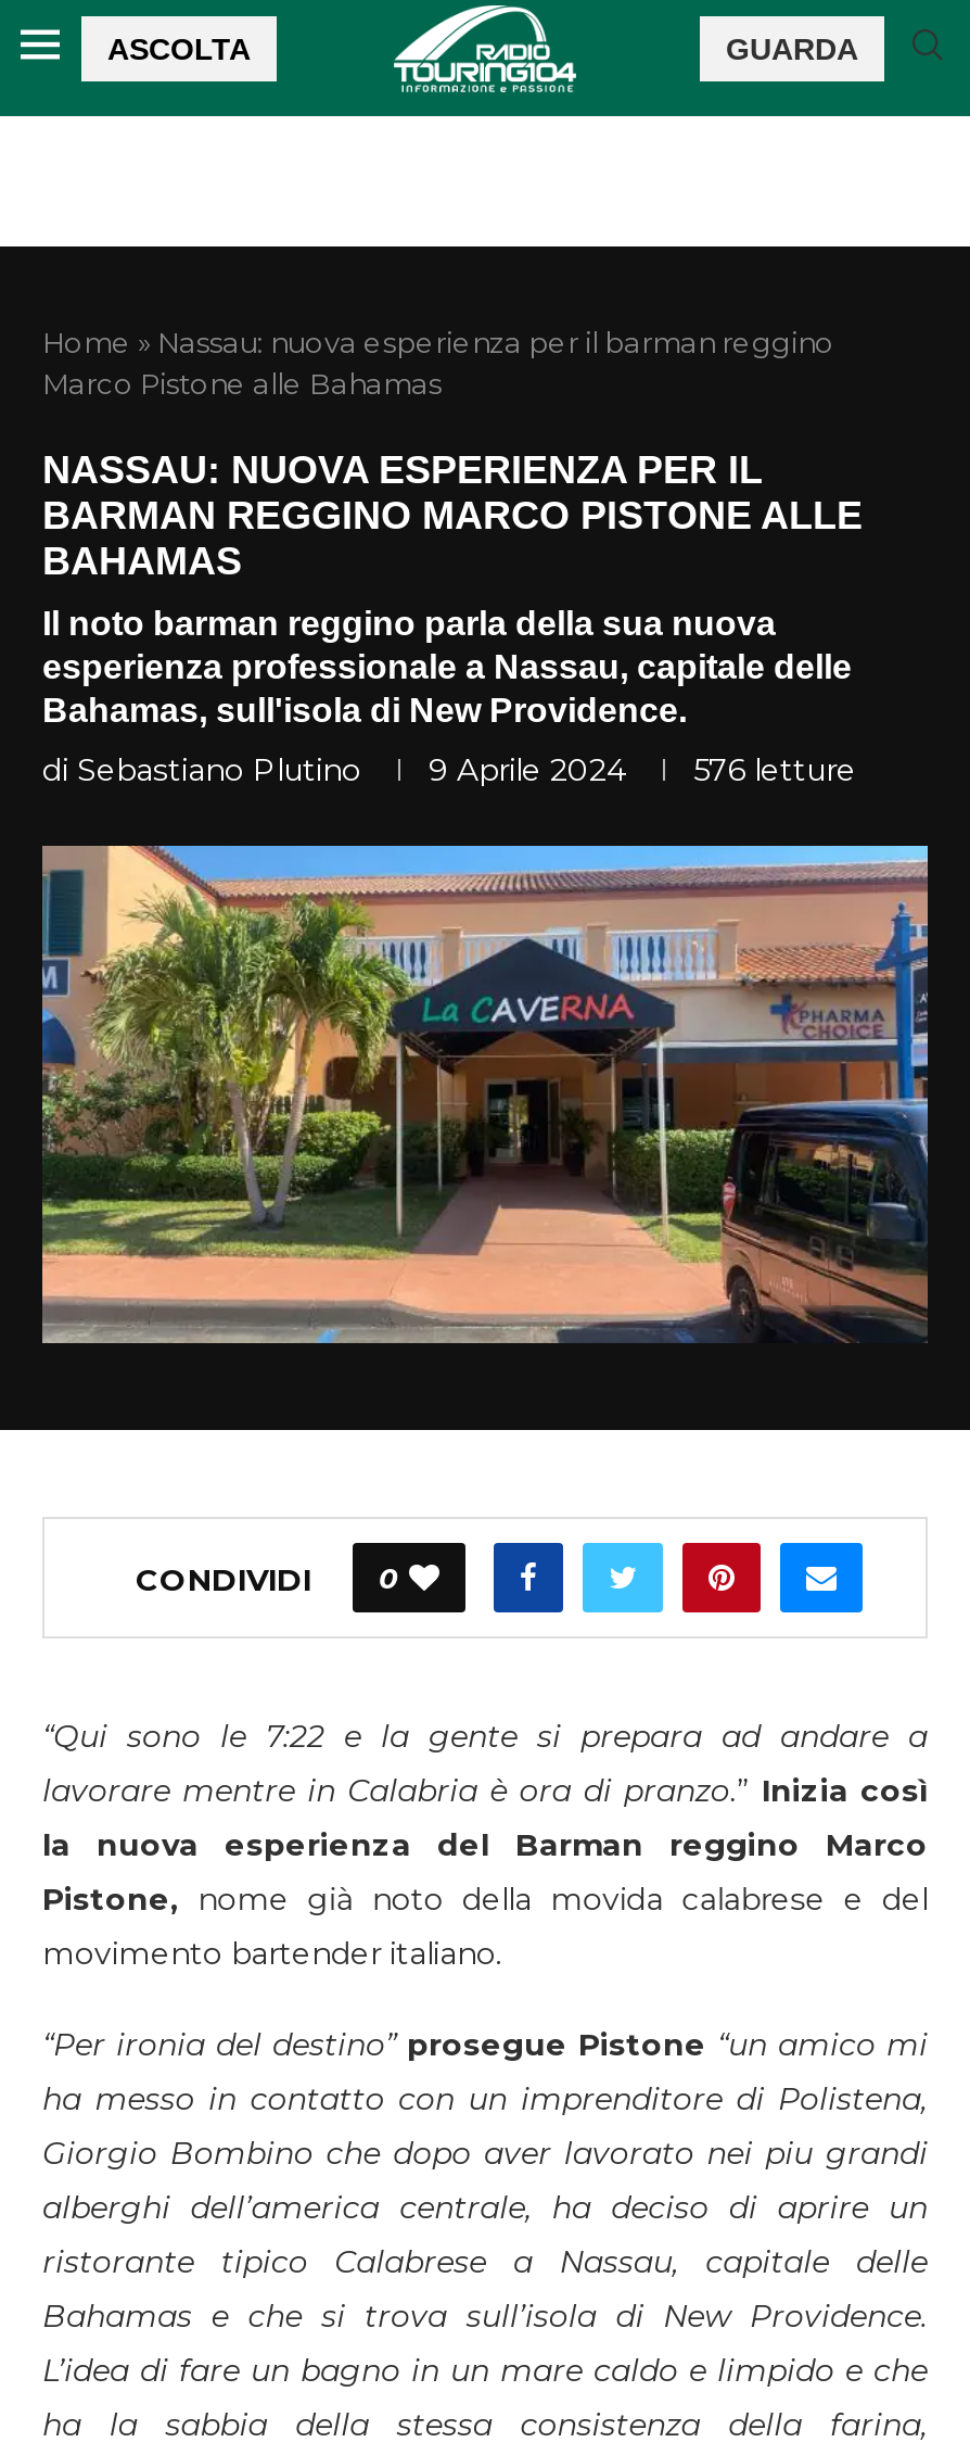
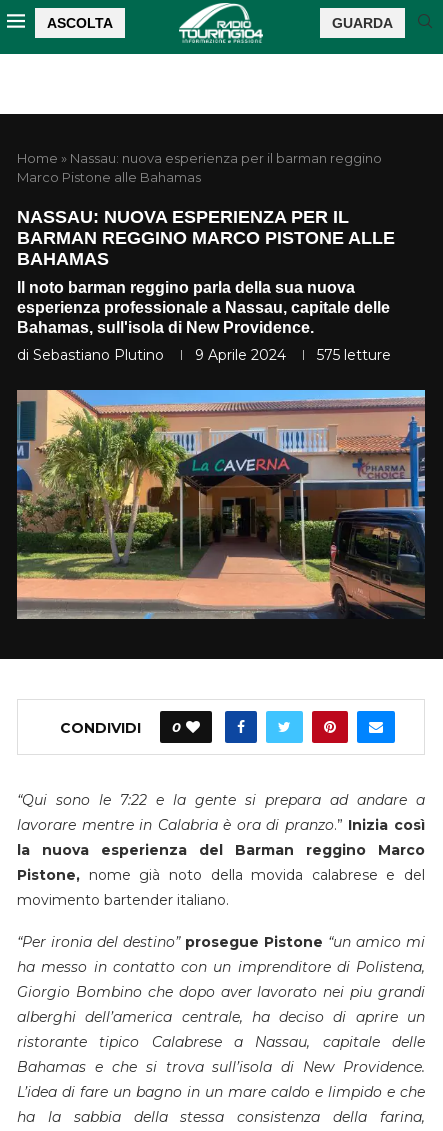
[42,750,856,789] di Sebastiano Plutino 9 Aprile 2024 576 letture -> [17,346,391,364] di Sebastiano Plutino 9 Aprile 2024 575 letture

